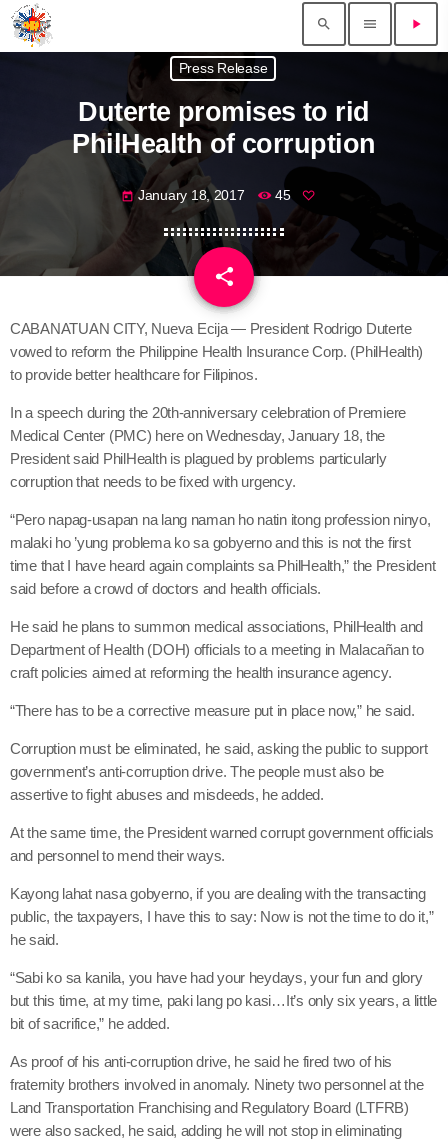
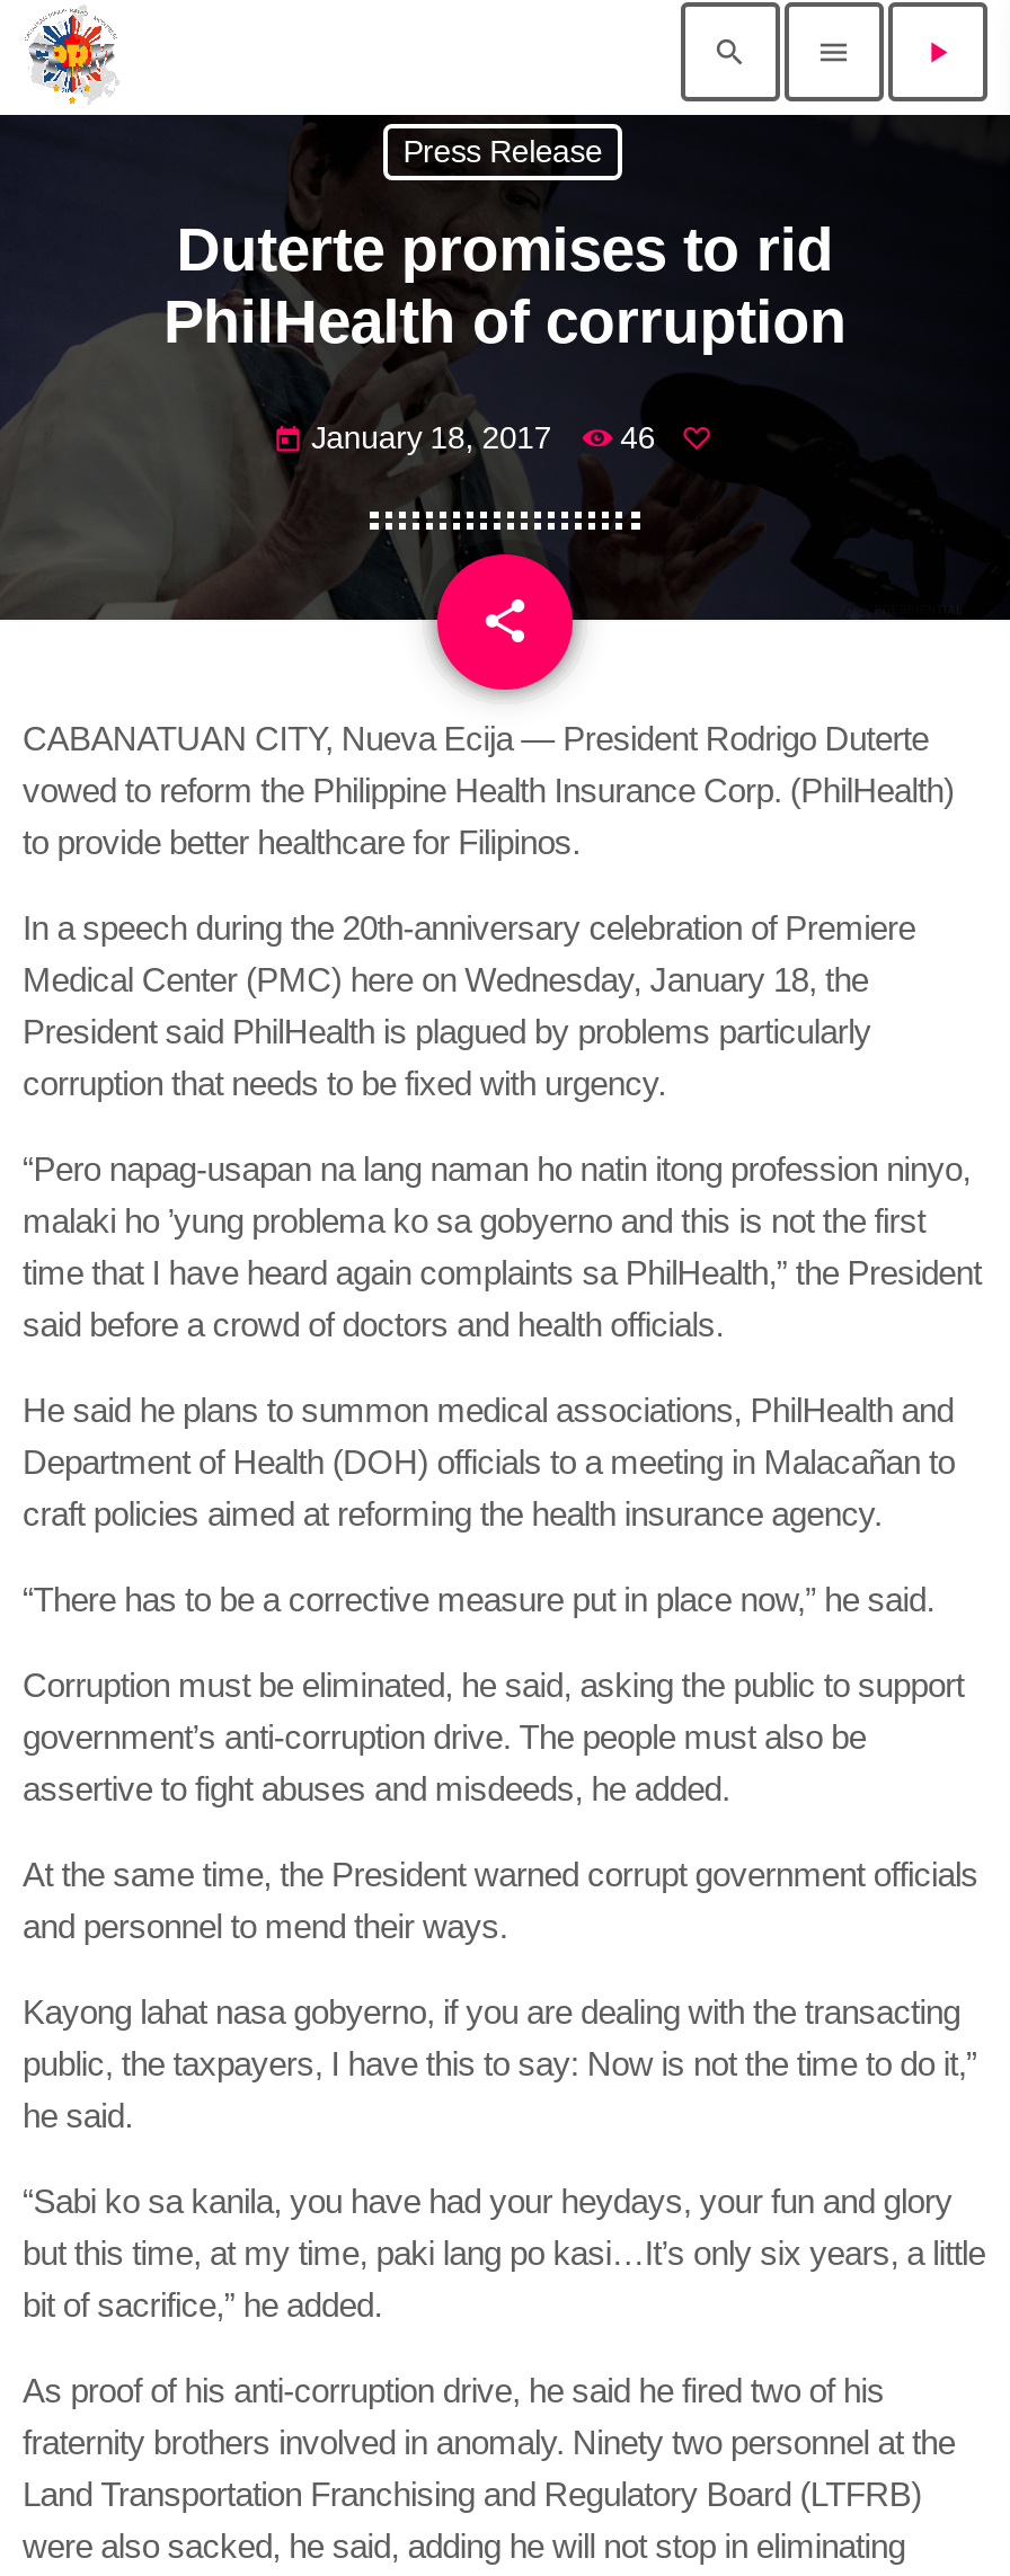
[275,187,294,203] 45 -> [620,419,663,455] 46

